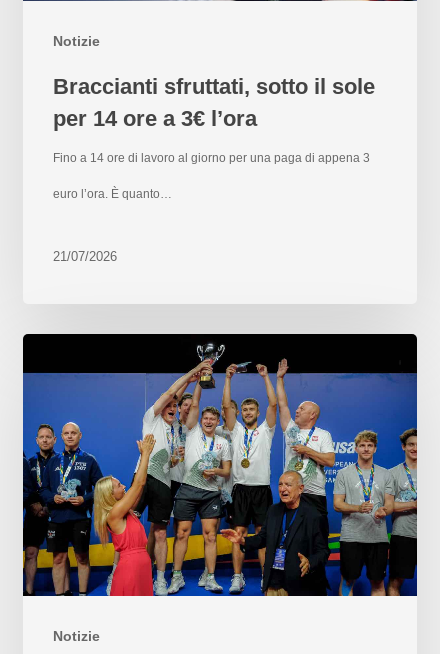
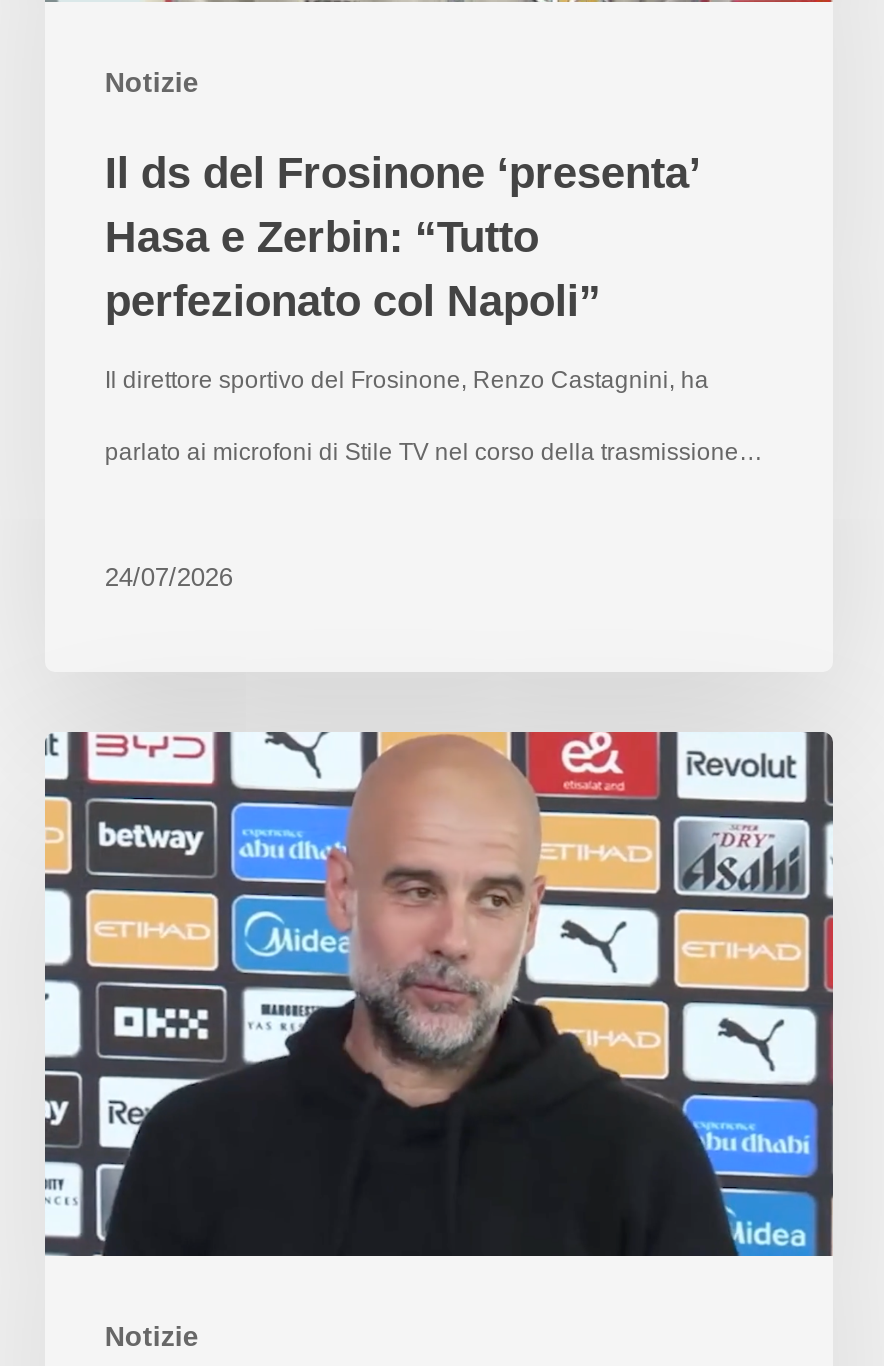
[53,74,375,131] Braccianti sfruttati, sotto il sole | per 14 ore a 3€ l’ora -> [105,147,699,325] Il ds del Frosinone ‘presenta’ | Hasa e Zerbin: “Tutto | perfezionato col Napoli”
[53,151,370,165] Fino a 14 ore di lavoro al giorno per una paga di appena 3 -> [105,365,709,393] Il direttore sportivo del Frosinone, Renzo Castagnini, ha
[53,187,172,201] euro l’ora. È quanto… -> [105,437,763,465] parlato ai microfoni di Stile TV nel corso della trasmissione…
[53,249,117,264] 21/07/2026 -> [105,563,233,593] 24/07/2026
[22,333,418,597] [image] -> [43,730,835,1258] [image]

